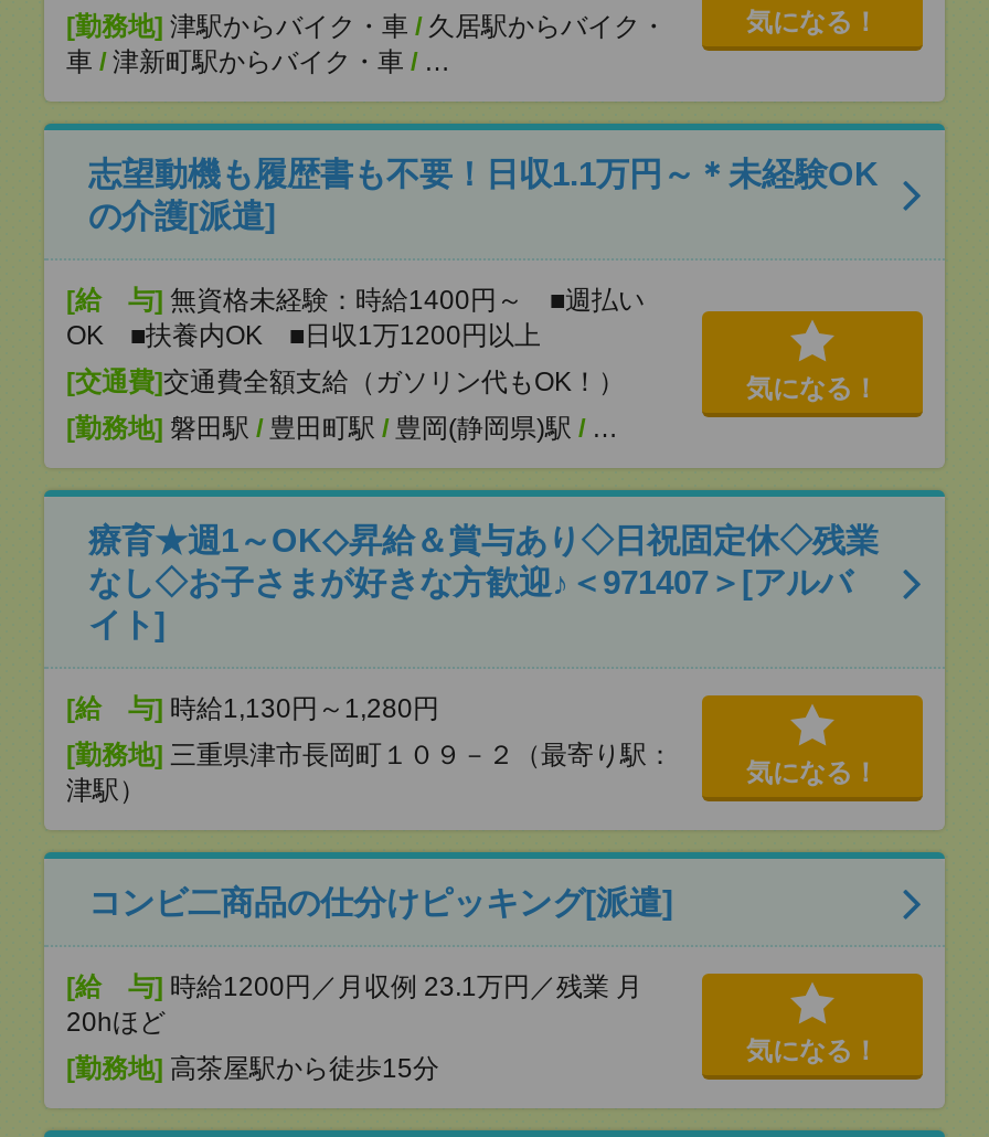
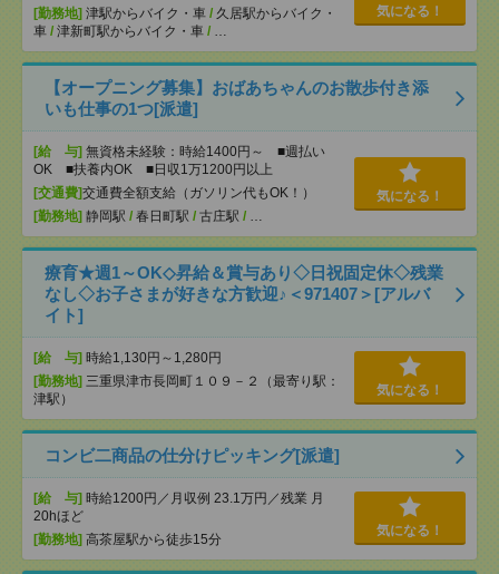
[88,155,879,234] 志望動機も履歴書も不要！日収1.1万円～＊未経験OK | の介護[派遣] -> [45,78,429,118] 【オープニング募集】おばあちゃんのお散歩付き添 | いも仕事の1つ[派遣]
[66,413,618,444] [勤務地]磐田駅/豊田町駅/豊岡(静岡県)駅/ … -> [33,208,263,224] [勤務地]静岡駅/春日町駅/古庄駅/ …

